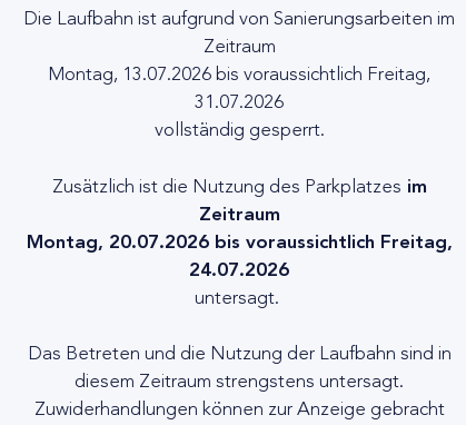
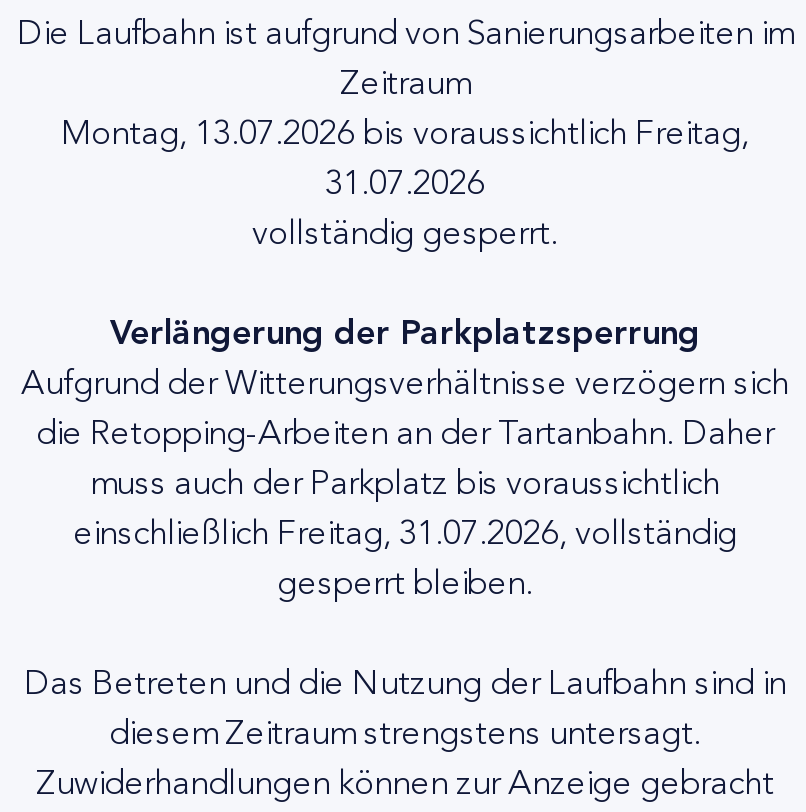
[26,178,452,308] Zusätzlich ist die Nutzung des Parkplatzes im | Zeitraum | Montag, 20.07.2026 bis voraussichtlich Freitag, | 24.07.2026 | untersagt. -> [21,319,789,603] Verlängerung der Parkplatzsperrung | Aufgrund der Witterungsverhältnisse verzögern sich | die Retopping-Arbeiten an der Tartanbahn. Daher | muss auch der Parkplatz bis voraussichtlich | einschließlich Freitag, 31.07.2026, vollständig | gesperrt bleiben.

